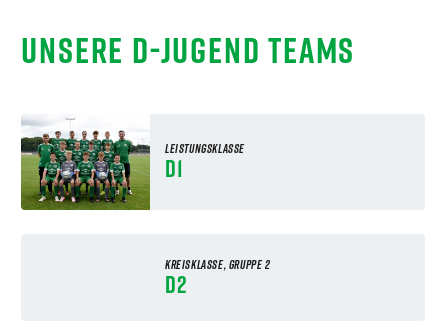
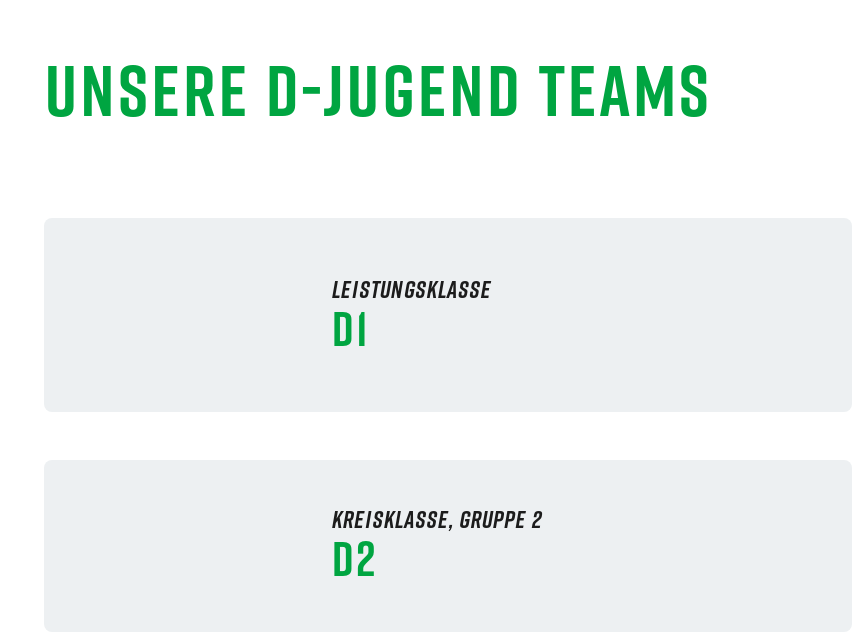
[20,121,151,211] [image] -> none

